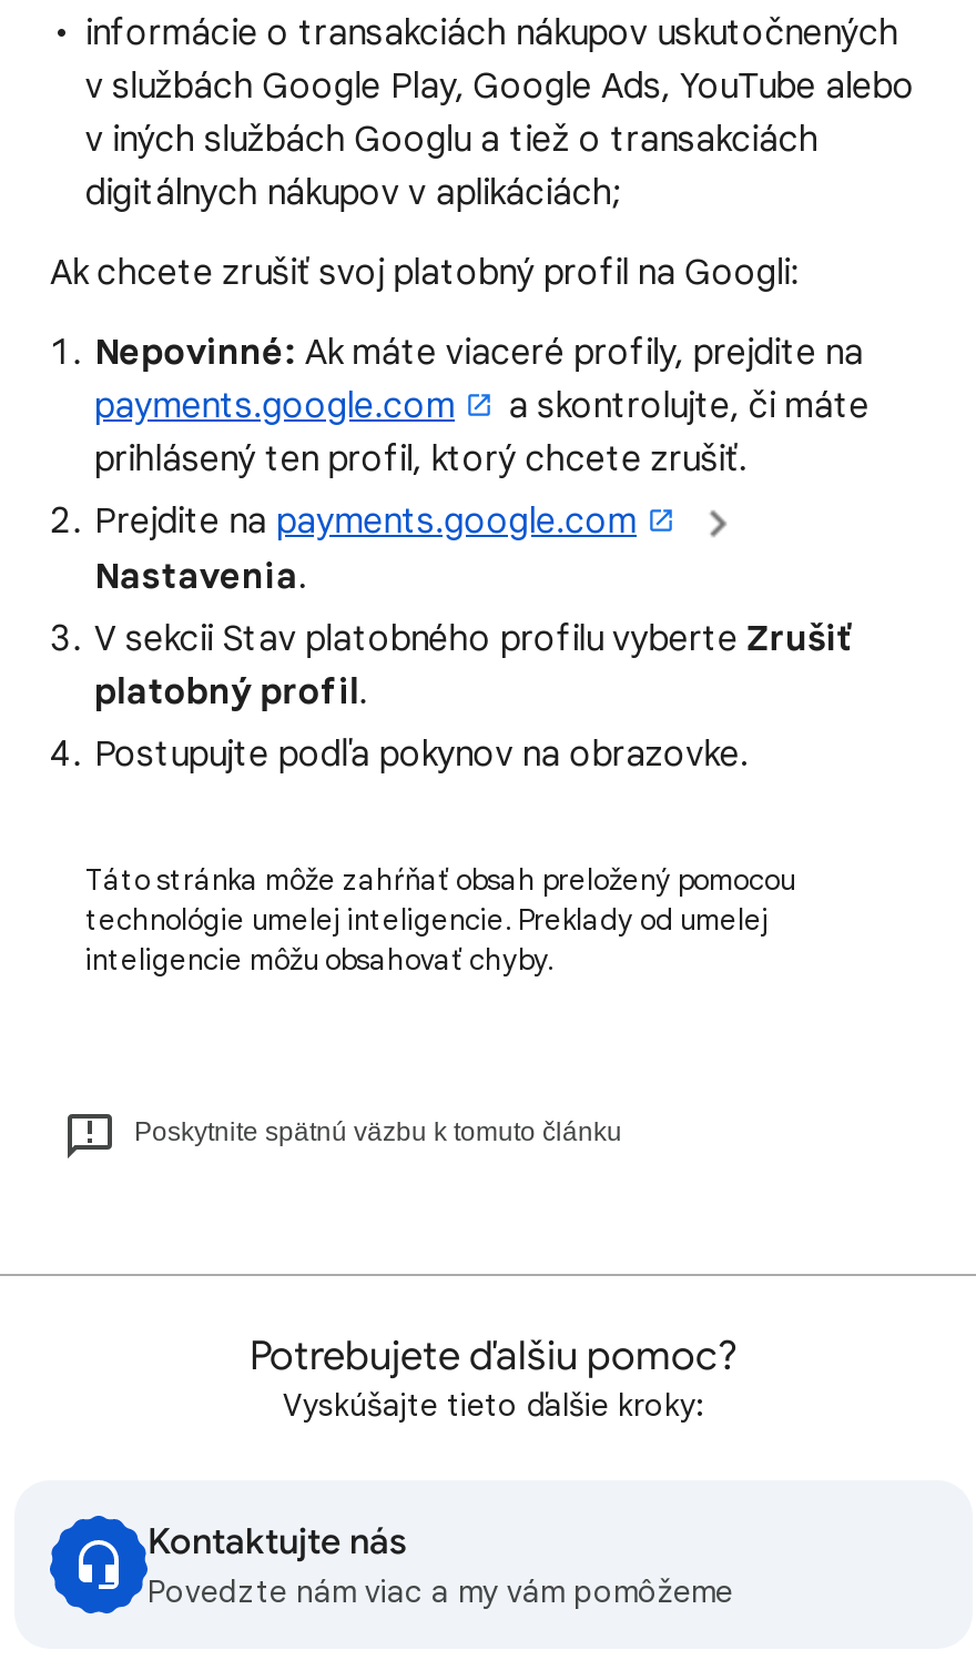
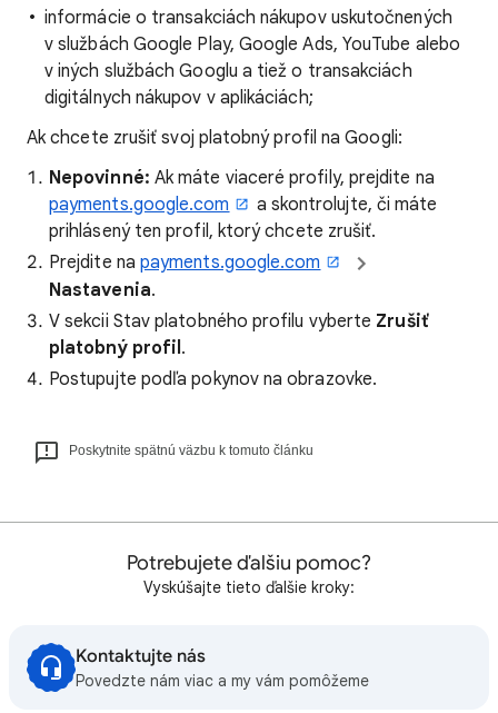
[85,860,795,978] Táto stránka môže zahŕňať obsah preložený pomocou | technológie umelej inteligencie. Preklady od umelej | inteligencie môžu obsahovať chyby. -> none

